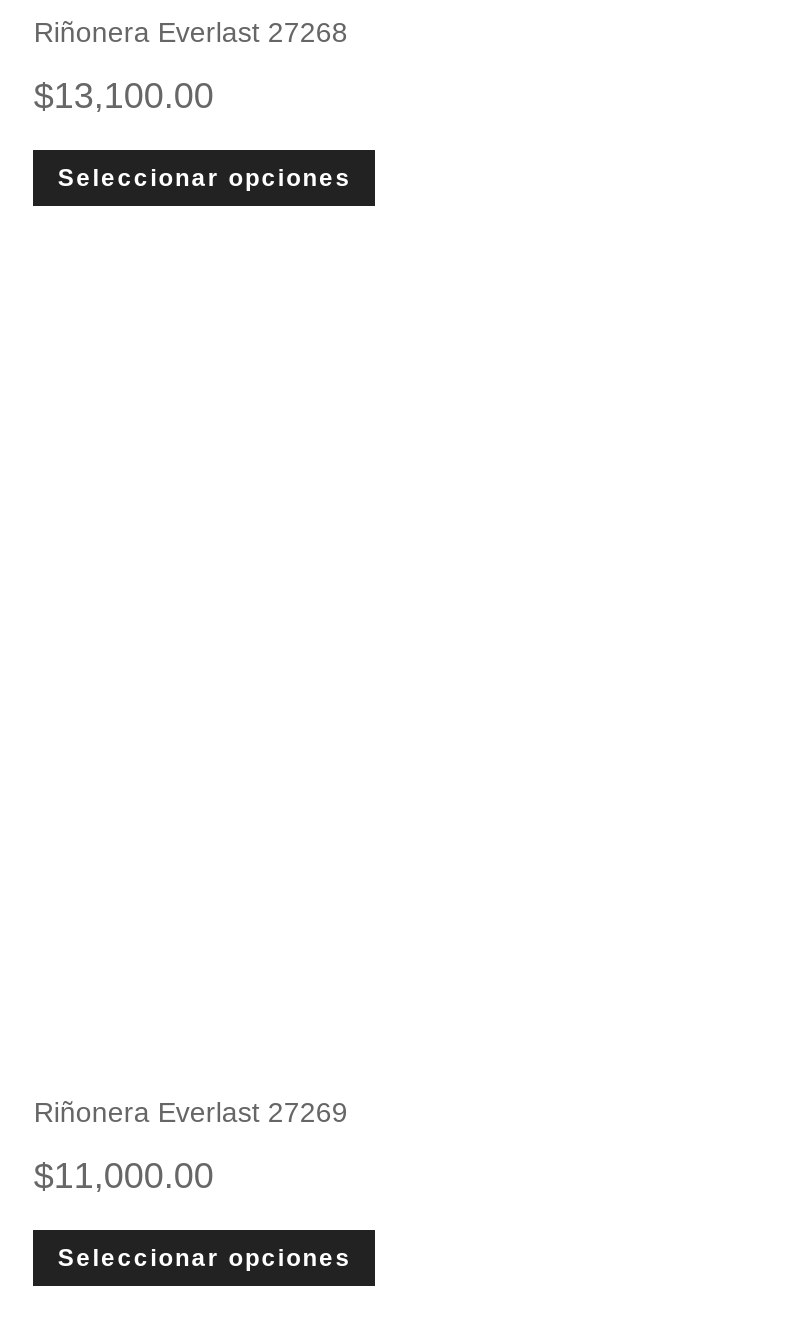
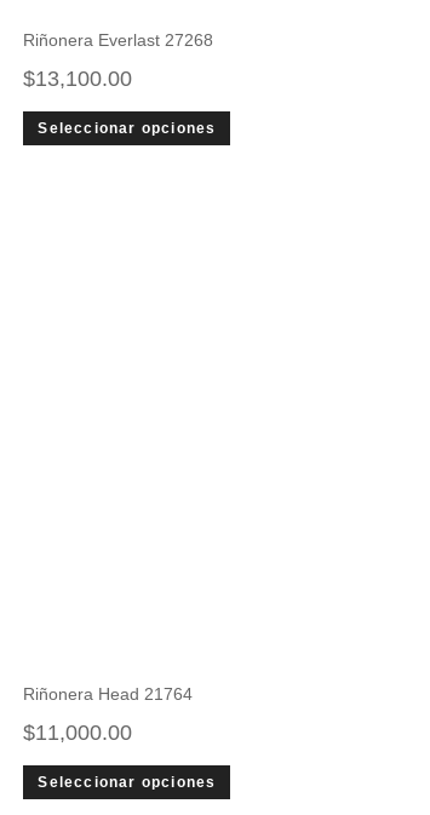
[34,1097,348,1129] Riñonera Everlast 27269 -> [23,685,193,704] Riñonera Head 21764

